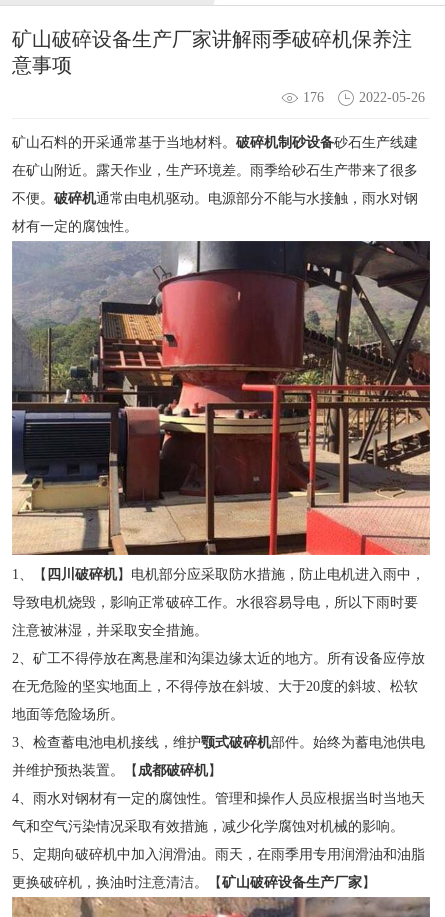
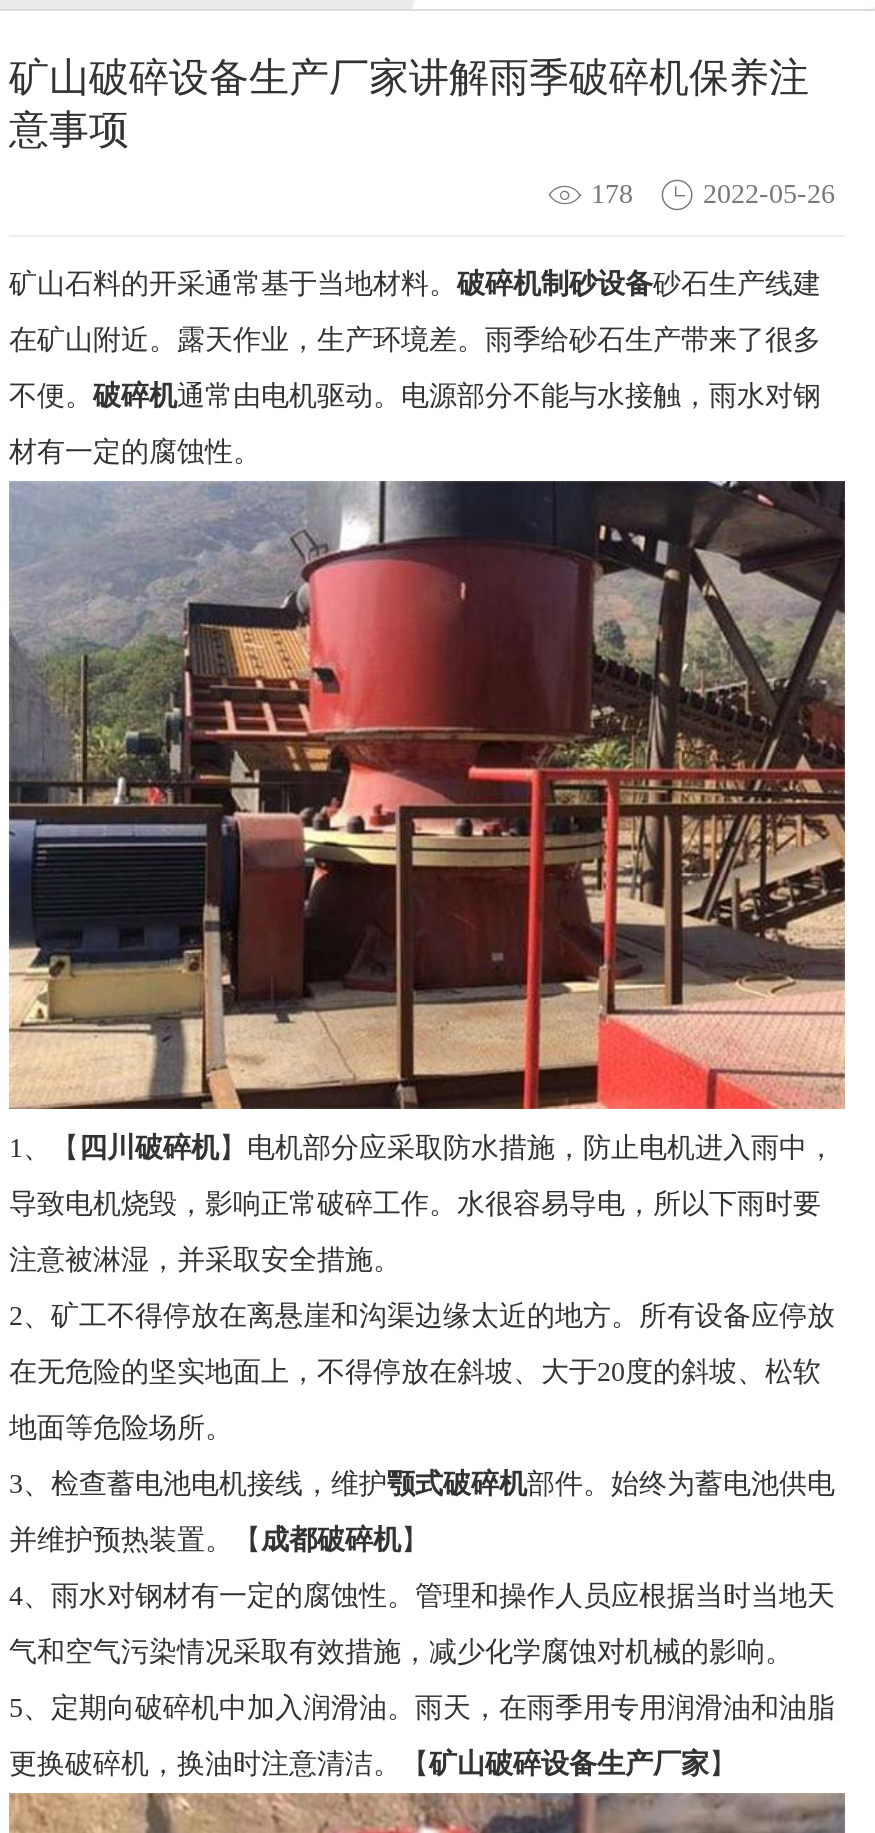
[303,90,324,105] 176 -> [591,178,633,208] 178

